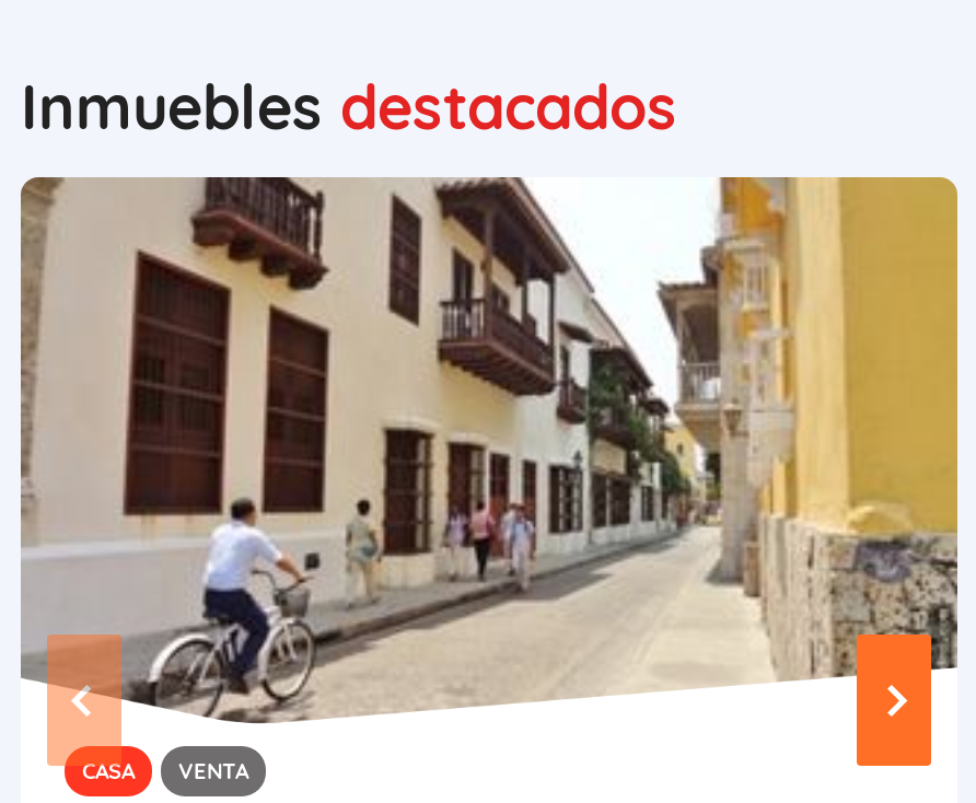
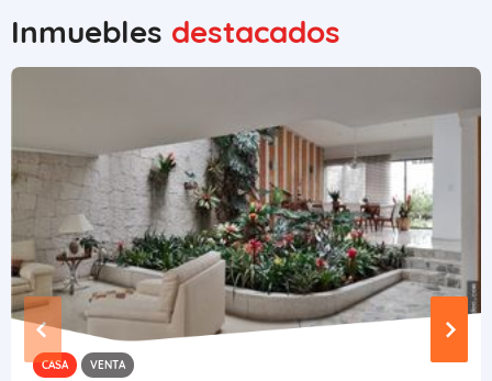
[23,177,960,722] [image] -> [11,66,482,339] [image]

